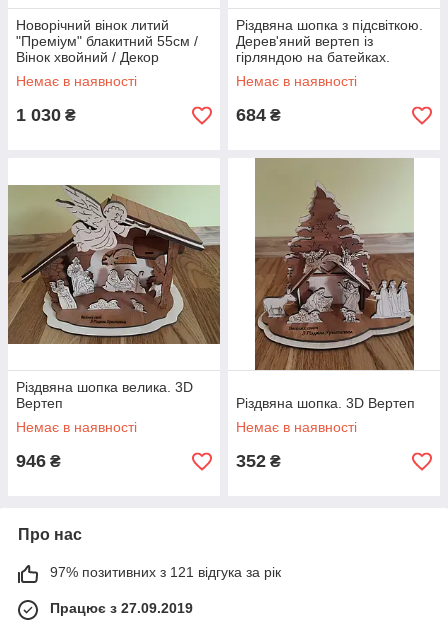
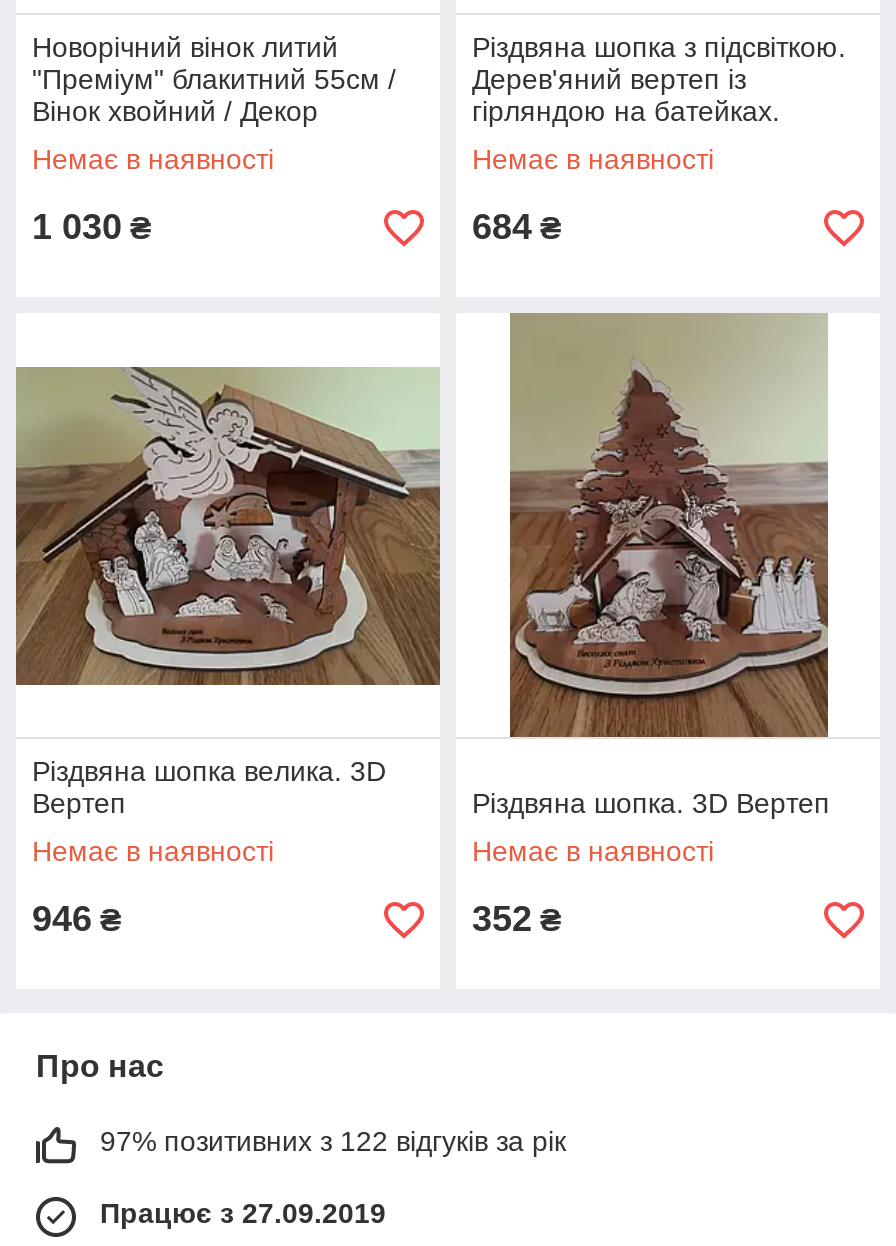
[50,564,281,580] 97% позитивних з 121 відгука за рік -> [100,1125,566,1157] 97% позитивних з 122 відгуків за рік

